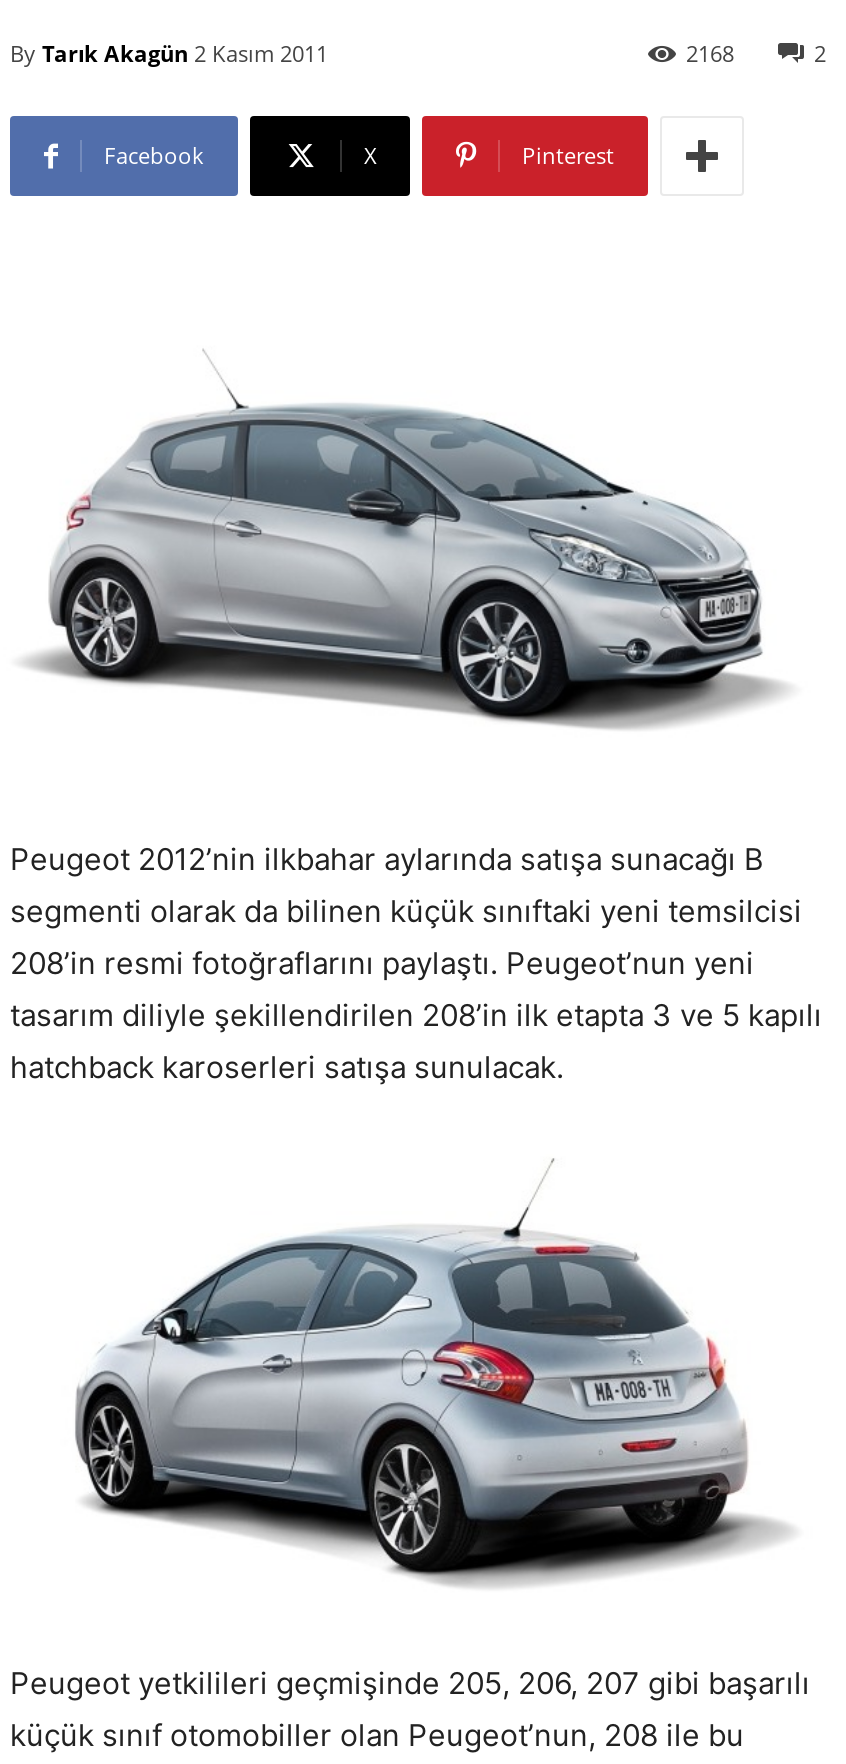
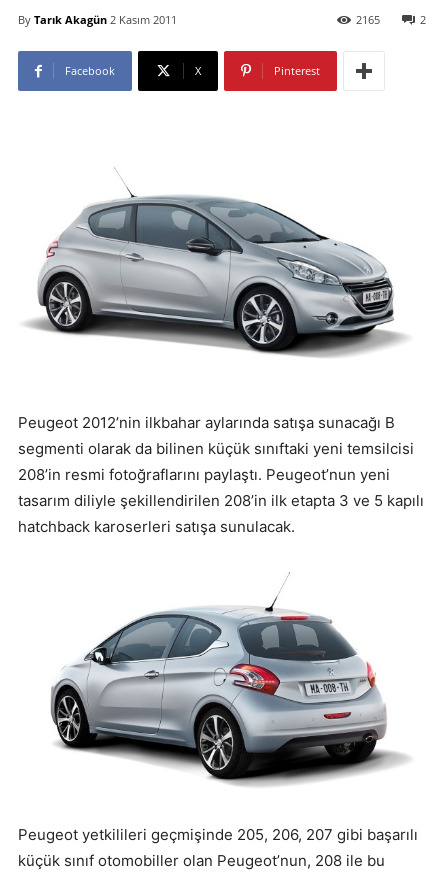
[686,38,734,68] 2168 -> [356,12,380,27] 2165

